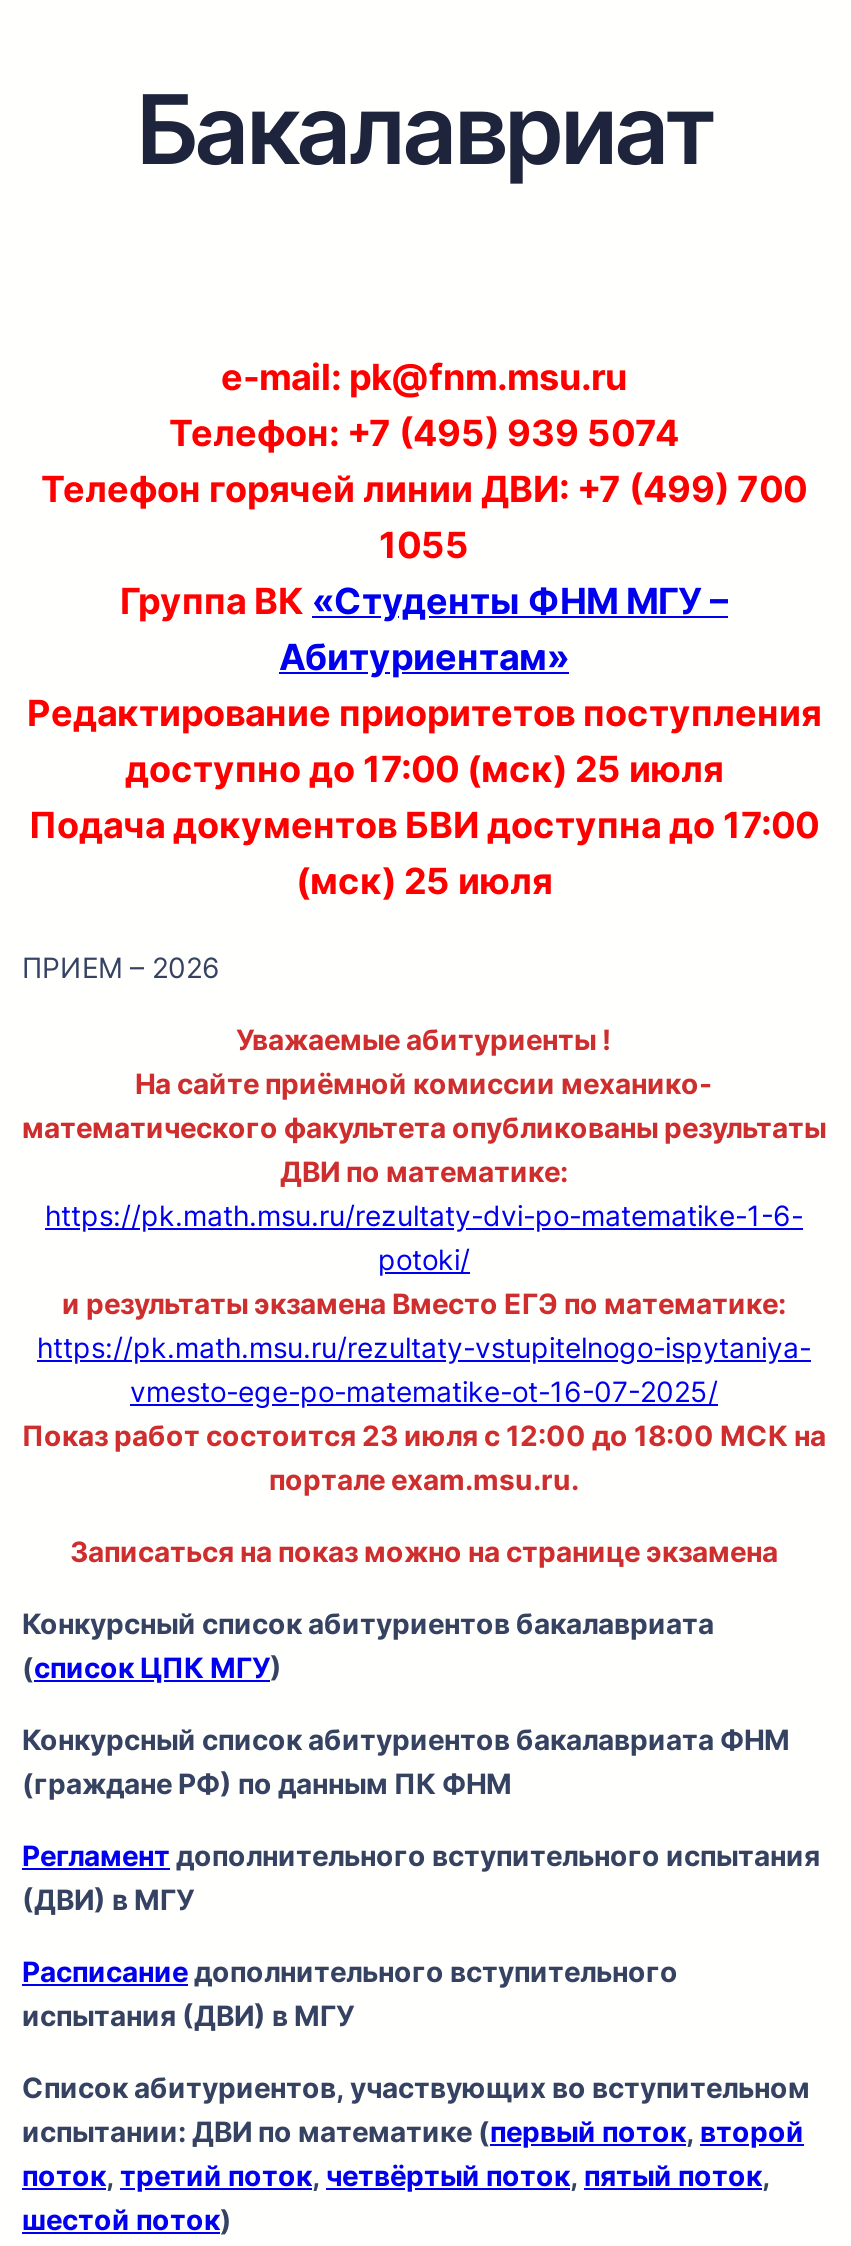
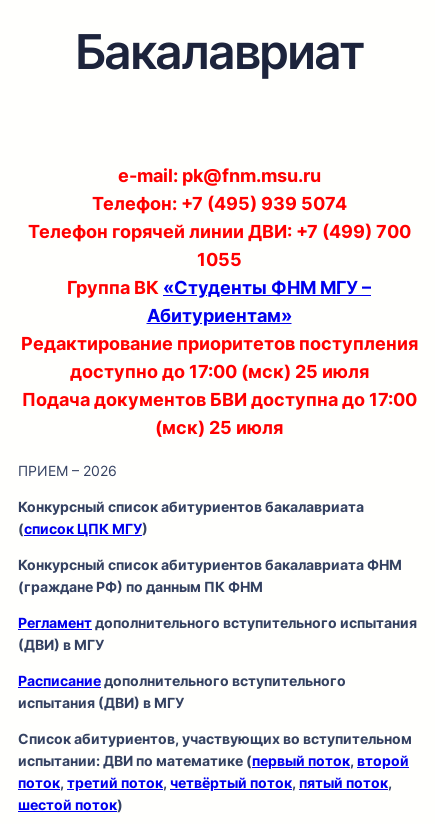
[22,1022,826,1568] Уважаемые абитуриенты ! | На сайте приёмной комиссии механико- | математического факультета опубликованы результаты | ДВИ по математике: | https://pk.math.msu.ru/rezultaty-dvi-po-matematike-1-6- | potoki/ | и результаты экзамена Вместо ЕГЭ по математике: | https://pk.math.msu.ru/rezultaty-vstupitelnogo-ispytaniya- | vmesto-ege-po-matematike-ot-16-07-2025/ | Показ работ состоится 23 июля с 12:00 до 18:00 МСК на | портале exam.msu.ru. | Записаться на показ можно на странице экзамена -> none

